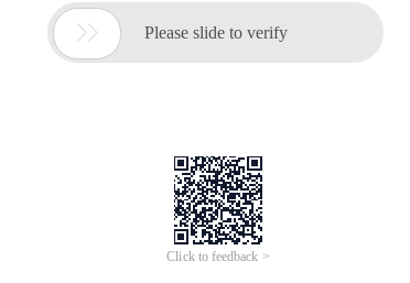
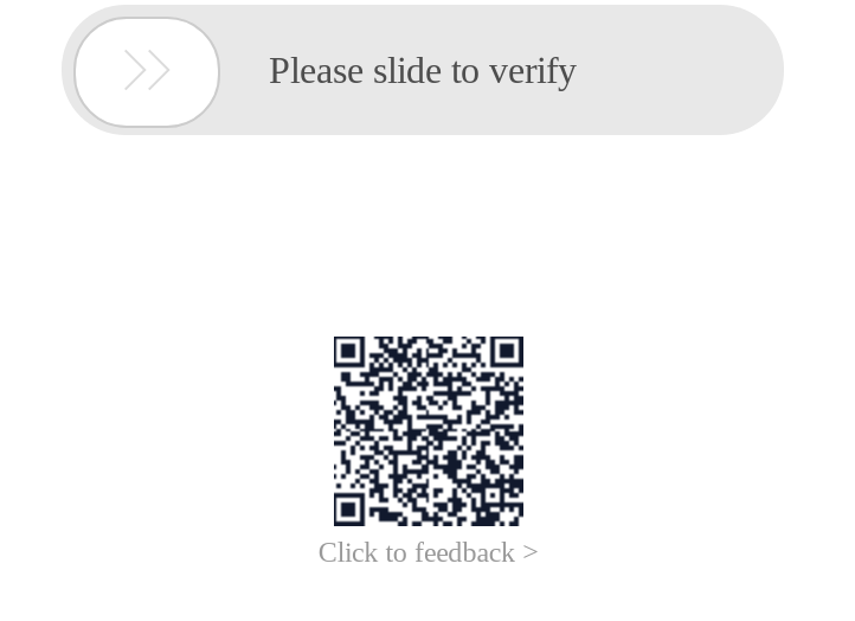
[173,155,263,246] [image] -> [334,334,526,529] [image]

